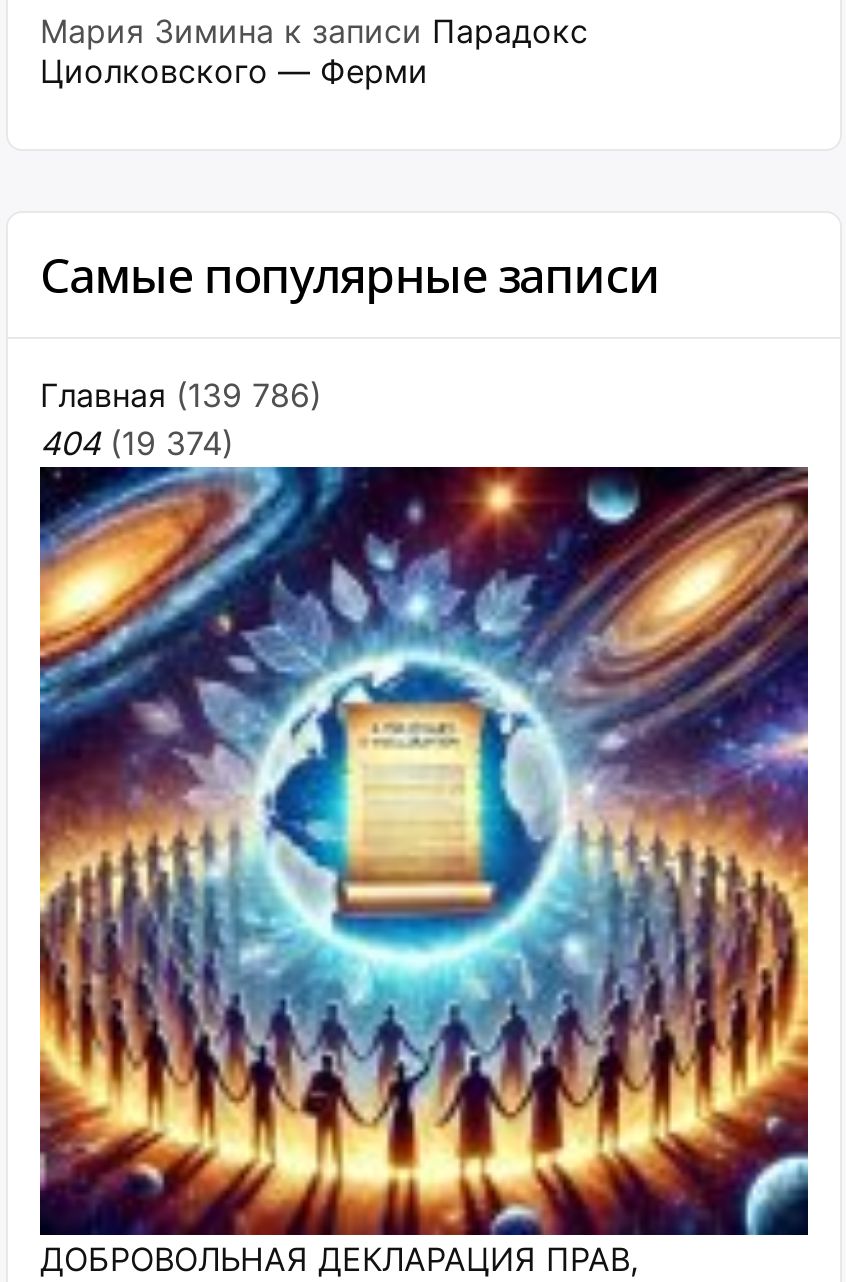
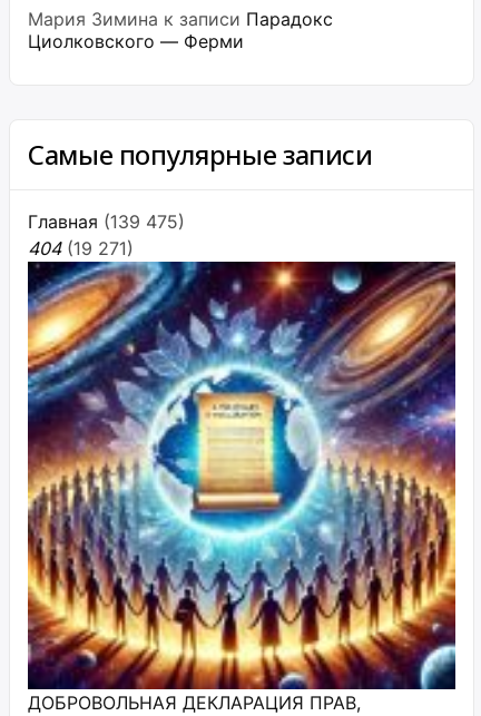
[40,375,322,415] Главная (139 786) -> [28,211,185,233] Главная (139 475)
[40,423,234,463] 404 (19 374) -> [28,238,134,260] 404 (19 271)

